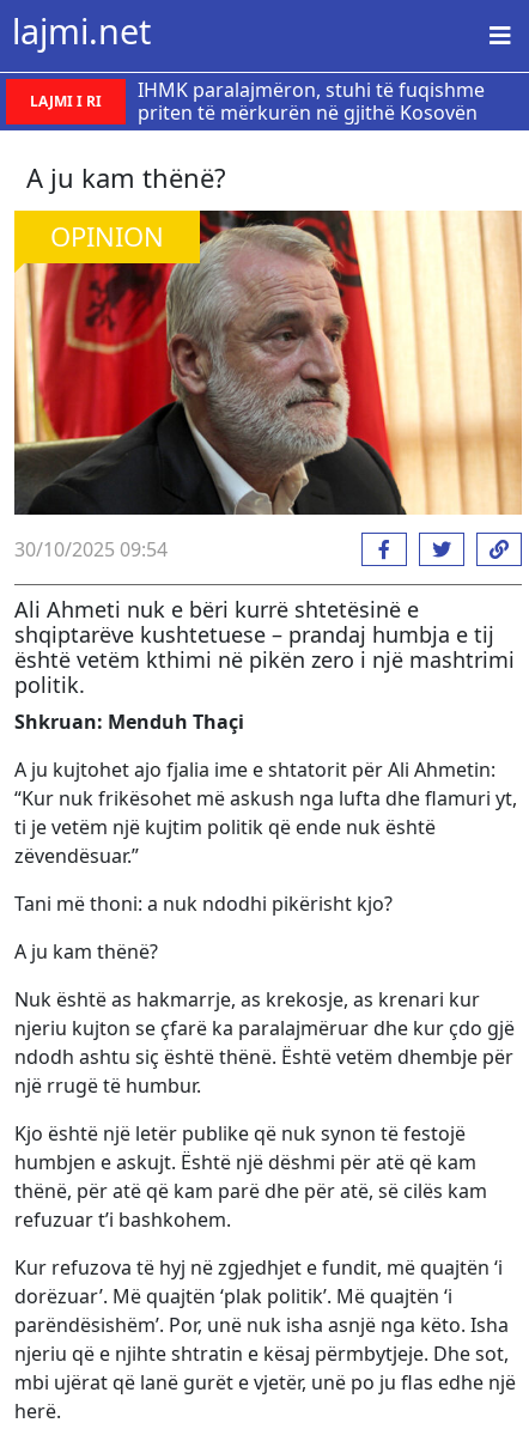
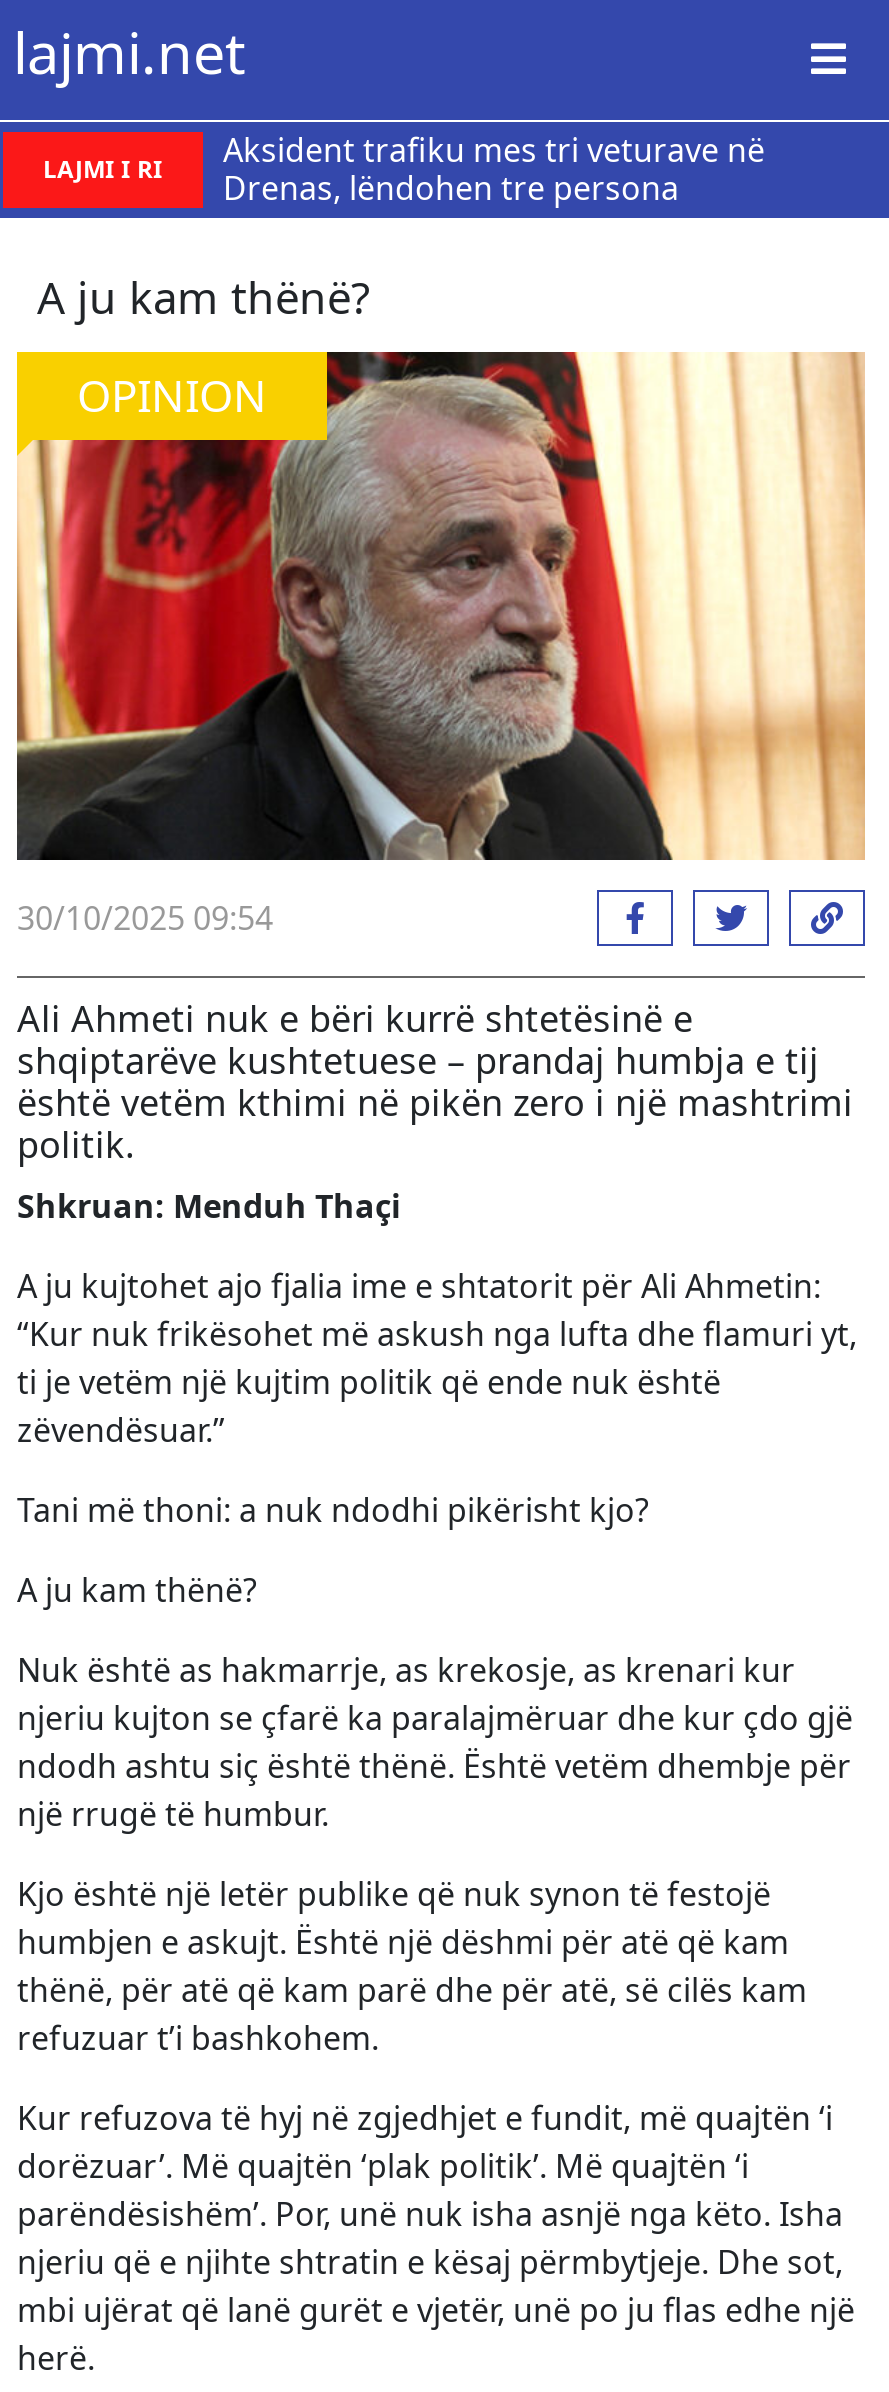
[138,77,485,126] IHMK paralajmëron, stuhi të fuqishme | priten të mërkurën në gjithë Kosovën -> [223,128,765,210] Aksident trafiku mes tri veturave në | Drenas, lëndohen tre persona

